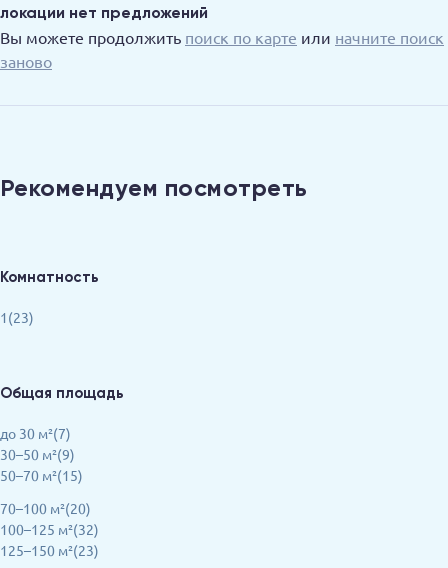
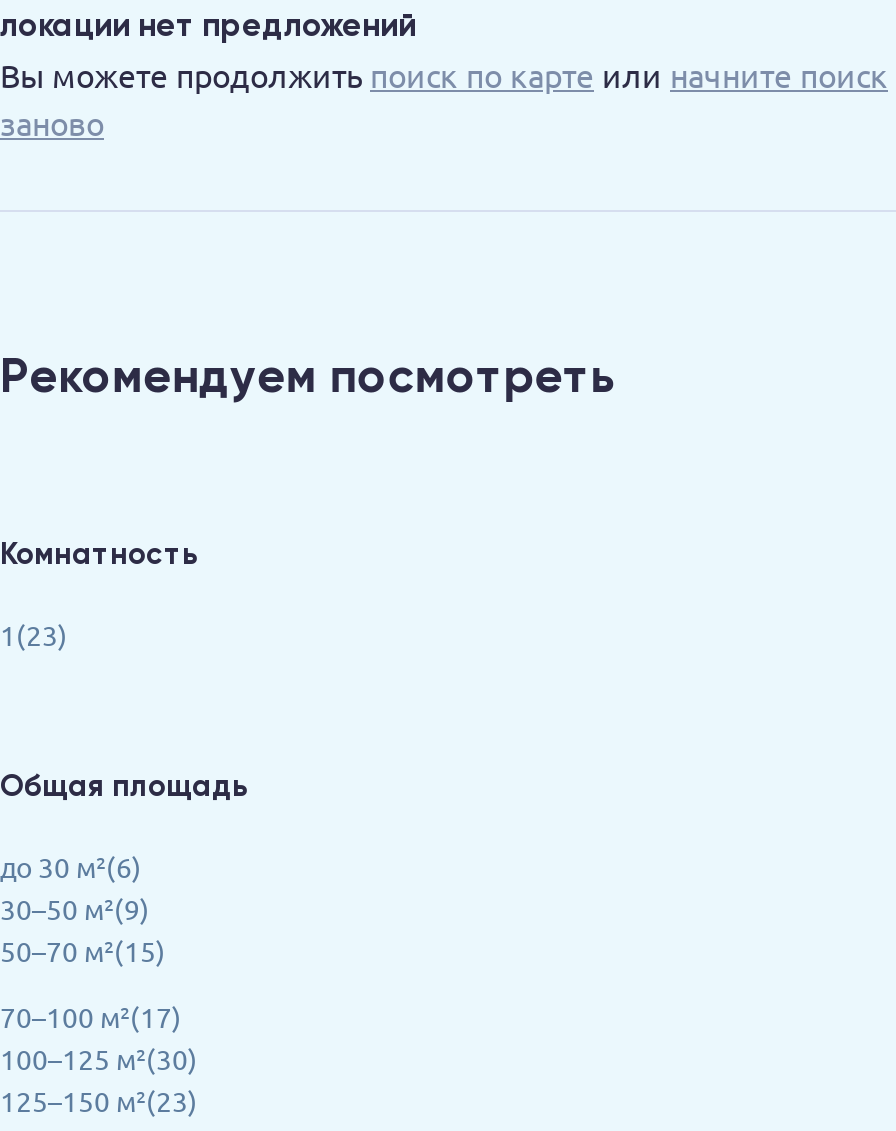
[0,424,71,442] до 30 м²(7) -> [0,848,142,884] до 30 м²(6)
[0,499,99,538] 70–100 м²(20) | 100–125 м²(32) -> [0,998,198,1076] 70–100 м²(17) | 100–125 м²(30)

